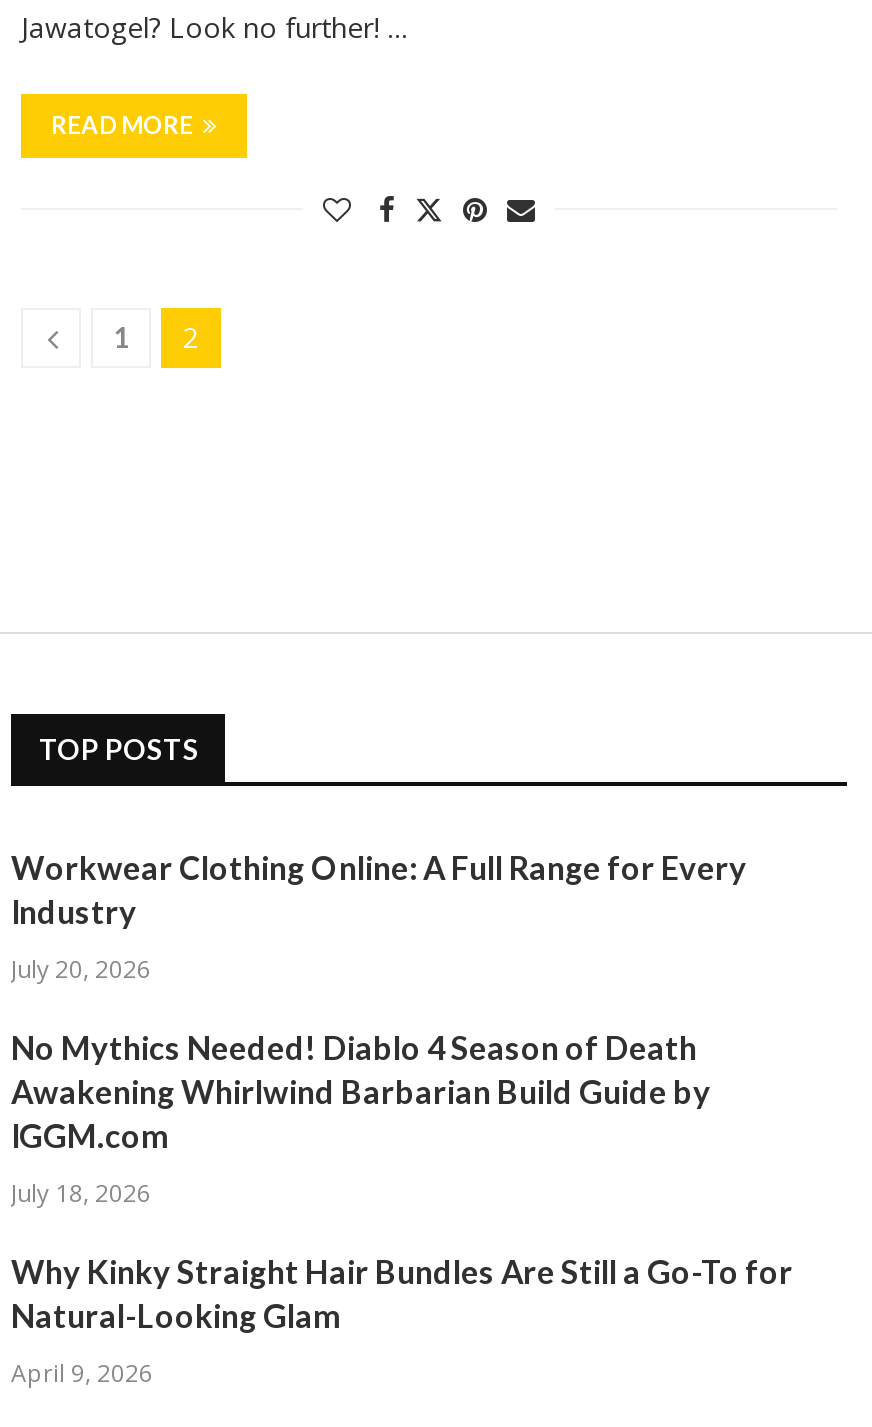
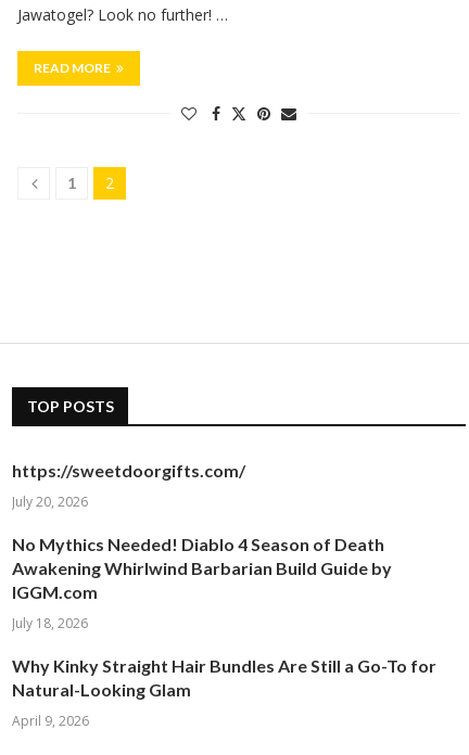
[11,848,747,930] Workwear Clothing Online: A Full Range for Every | Industry -> [12,460,245,481] https://sweetdoorgifts.com/

